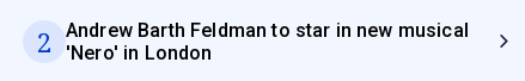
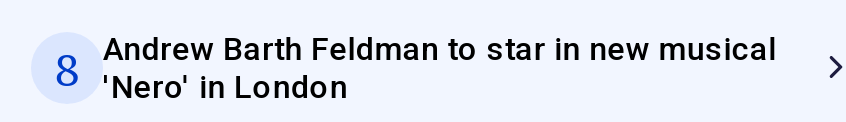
[37,19,469,64] 2 Andrew Barth Feldman to star in new musical 'Nero' in London -> [55,30,777,106] 8 Andrew Barth Feldman to star in new musical 'Nero' in London

